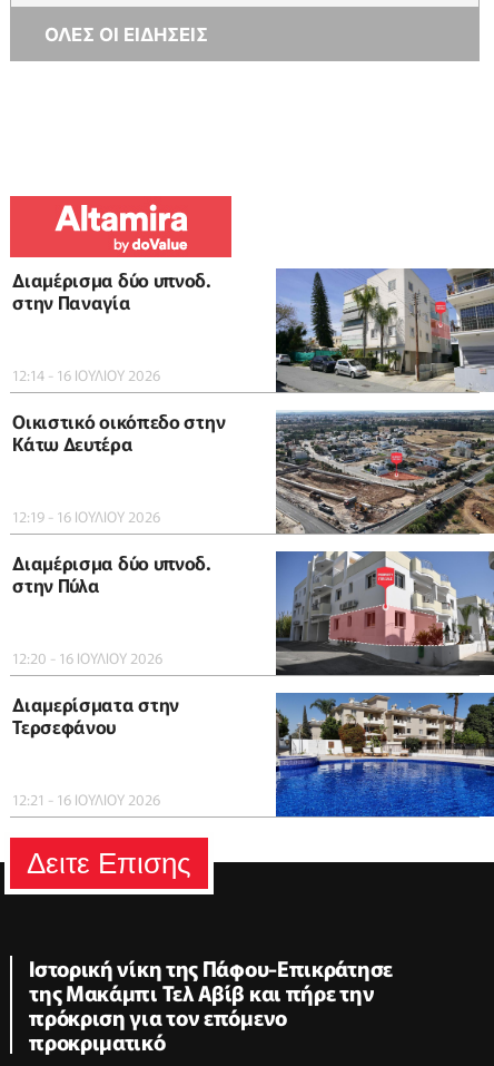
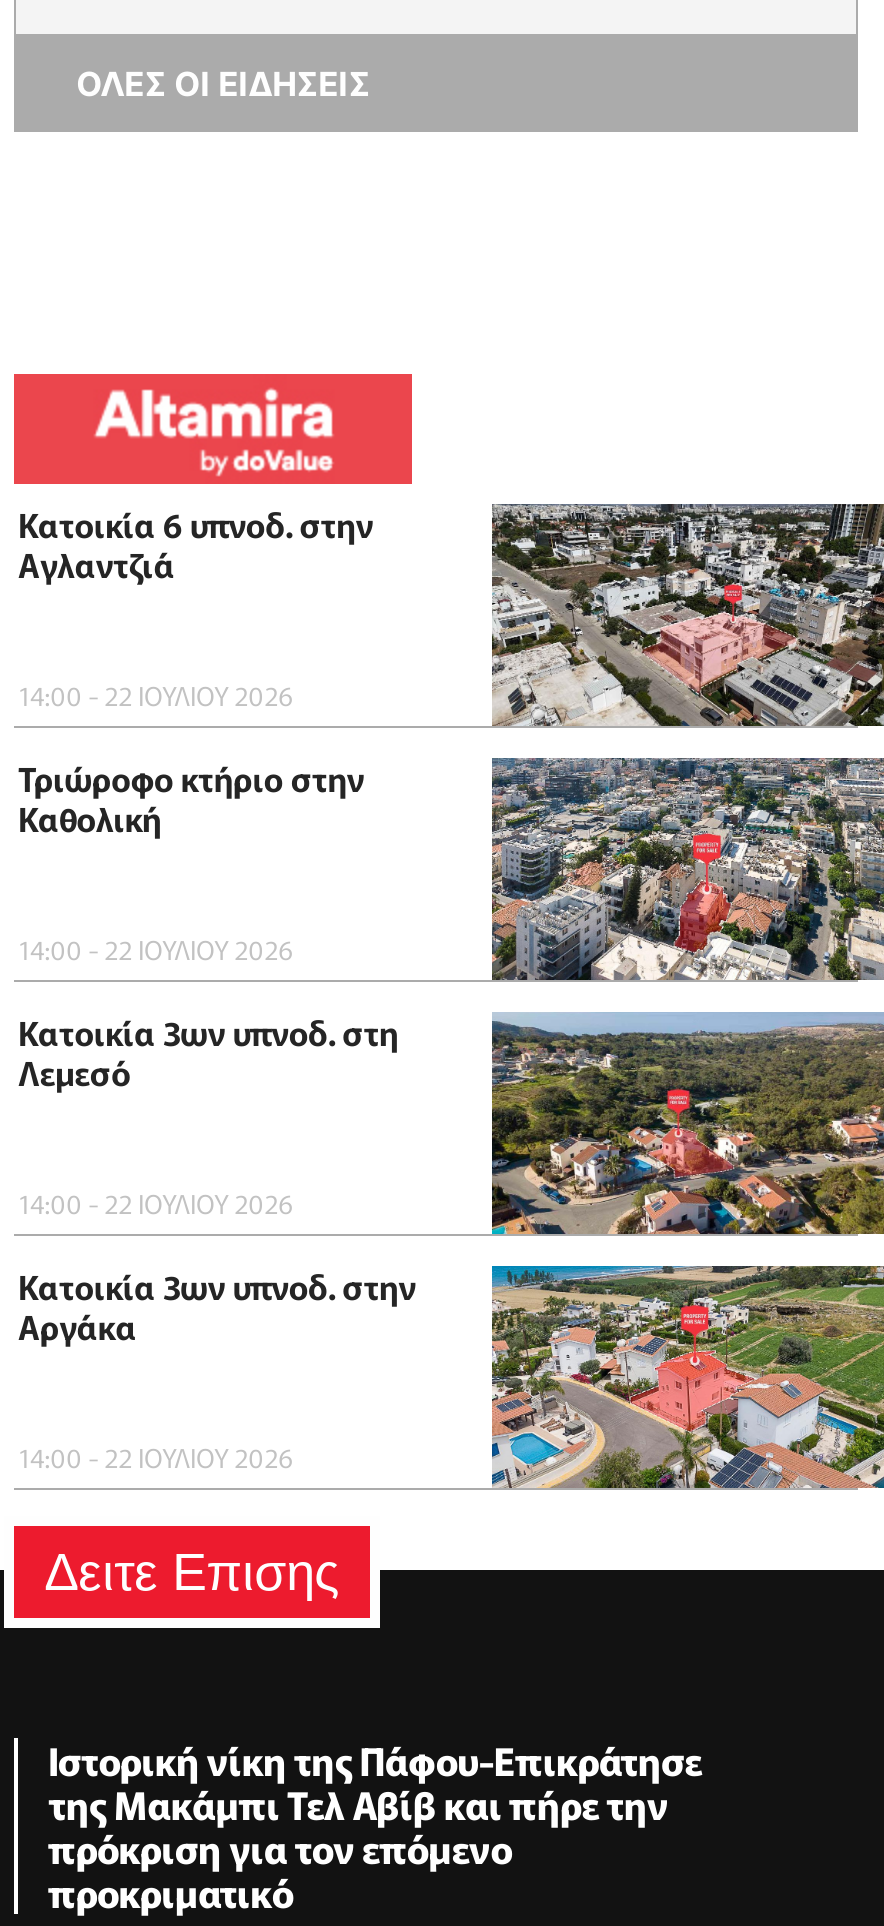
[12,266,210,315] Διαμέρισμα δύο υπνοδ. | στην Παναγία -> [18,500,373,588] Κατοικία 6 υπνοδ. στην | Αγλαντζιά
[275,267,491,393] [image] -> [490,502,878,728] [image]
[12,364,160,385] 12:14 - 16 ΙΟΥΛΙΟΥ 2026 -> [18,676,292,714] 14:00 - 22 ΙΟΥΛΙΟΥ 2026
[12,407,225,456] Οικιστικό οικόπεδο στην | Κάτω Δευτέρα -> [18,754,364,842] Τριώροφο κτήριο στην | Καθολική
[276,410,491,535] [image] -> [492,758,878,982] [image]
[12,505,160,527] 12:19 - 16 ΙΟΥΛΙΟΥ 2026 -> [18,929,292,967] 14:00 - 22 ΙΟΥΛΙΟΥ 2026
[12,549,210,598] Διαμέρισμα δύο υπνοδ. | στην Πύλα -> [18,1007,398,1095] Κατοικία 3ων υπνοδ. στη | Λεμεσό
[275,551,491,676] [image] -> [490,1012,878,1236] [image]
[12,647,163,668] 12:20 - 16 ΙΟΥΛΙΟΥ 2026 -> [18,1183,292,1221] 14:00 - 22 ΙΟΥΛΙΟΥ 2026
[12,690,179,739] Διαμερίσματα στην | Τερσεφάνου -> [18,1261,416,1349] Κατοικία 3ων υπνοδ. στην | Αργάκα
[275,692,491,818] [image] -> [490,1264,878,1490] [image]
[12,788,160,809] 12:21 - 16 ΙΟΥΛΙΟΥ 2026 -> [18,1437,292,1475] 14:00 - 22 ΙΟΥΛΙΟΥ 2026

